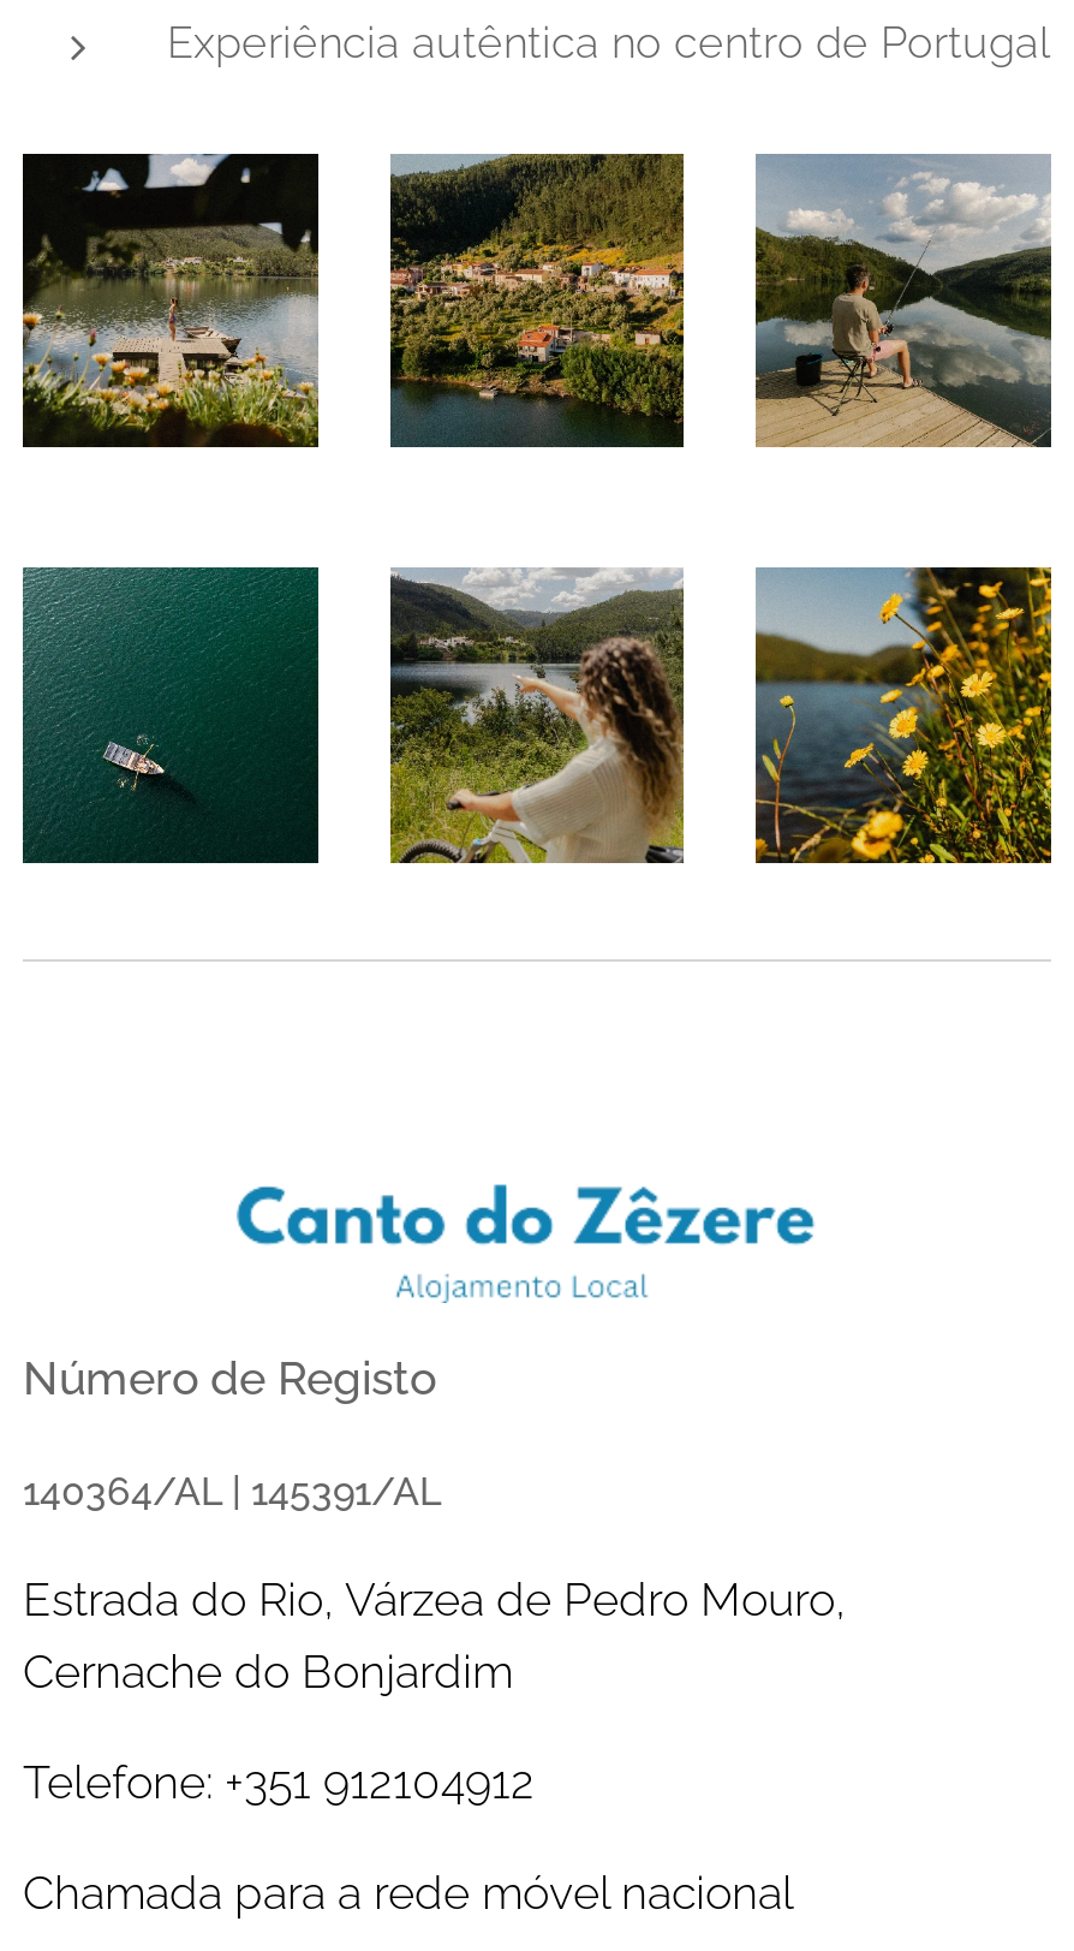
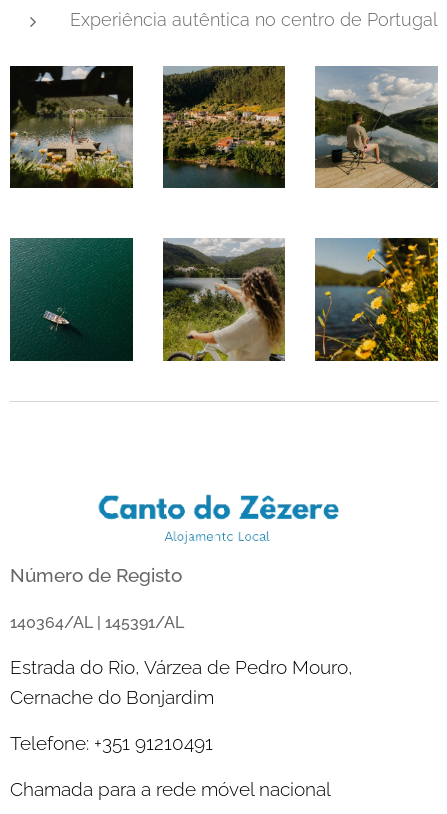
[23,1756,535,1809] Telefone: +351 912104912 -> [10,732,213,754] Telefone: +351 91210491

